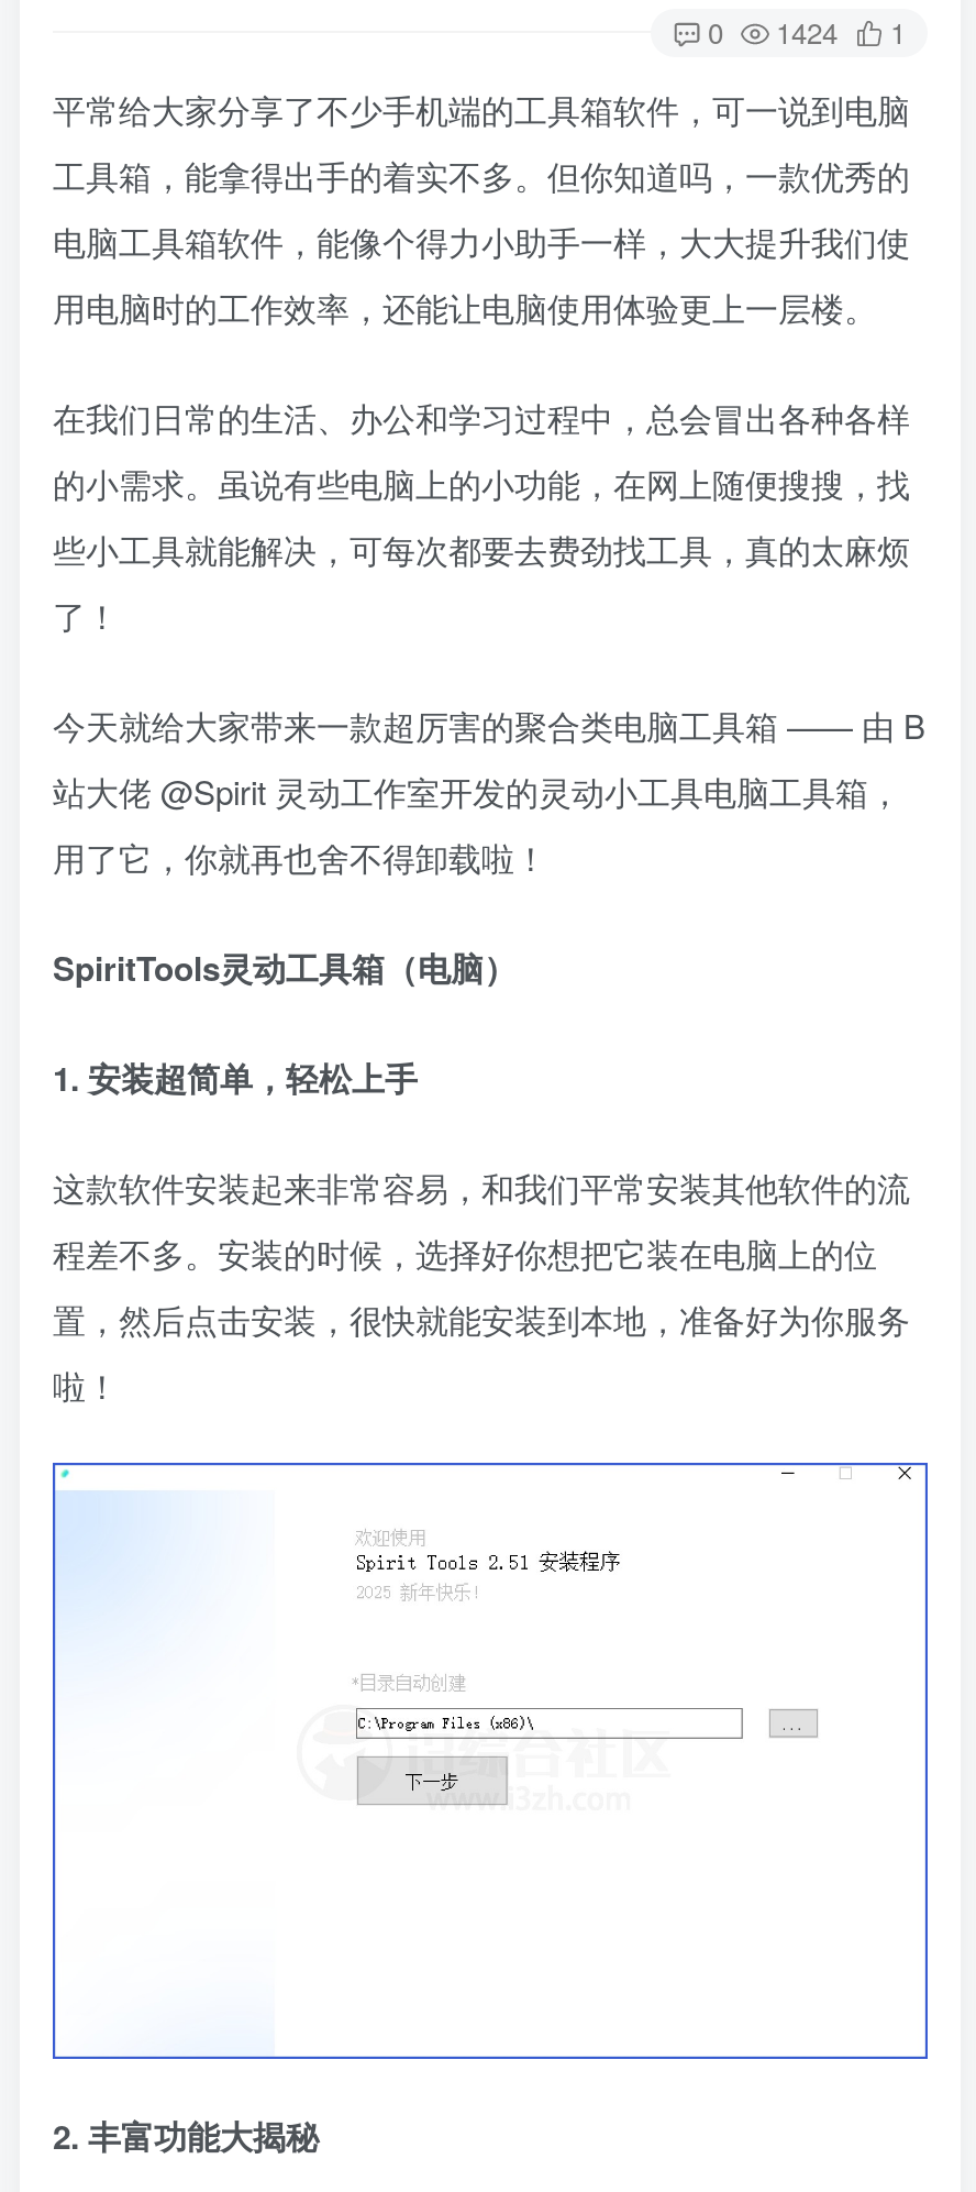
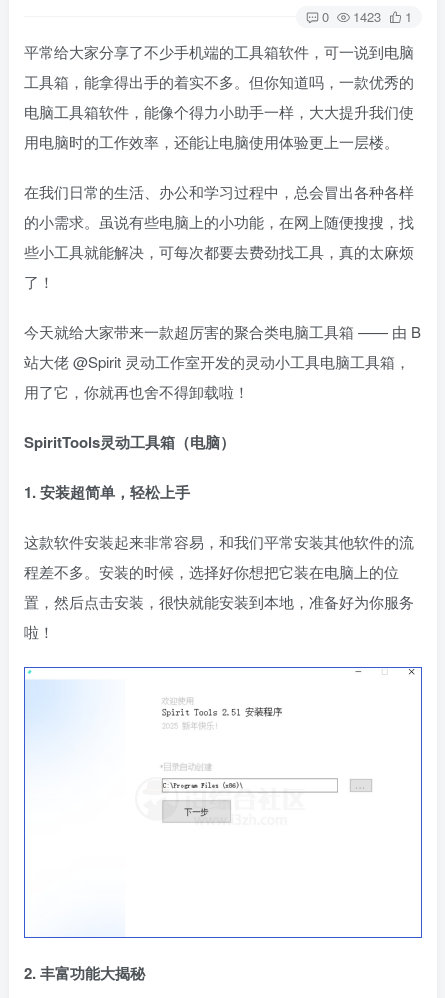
[708,11,906,53] 0 1424 1 -> [322,7,412,26] 0 1423 1

